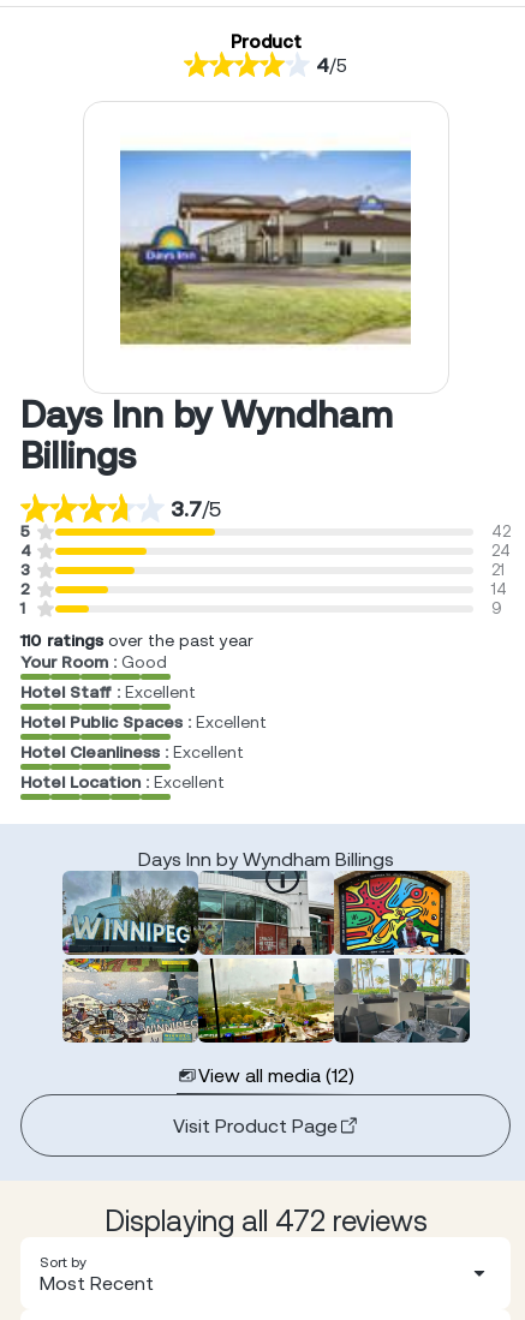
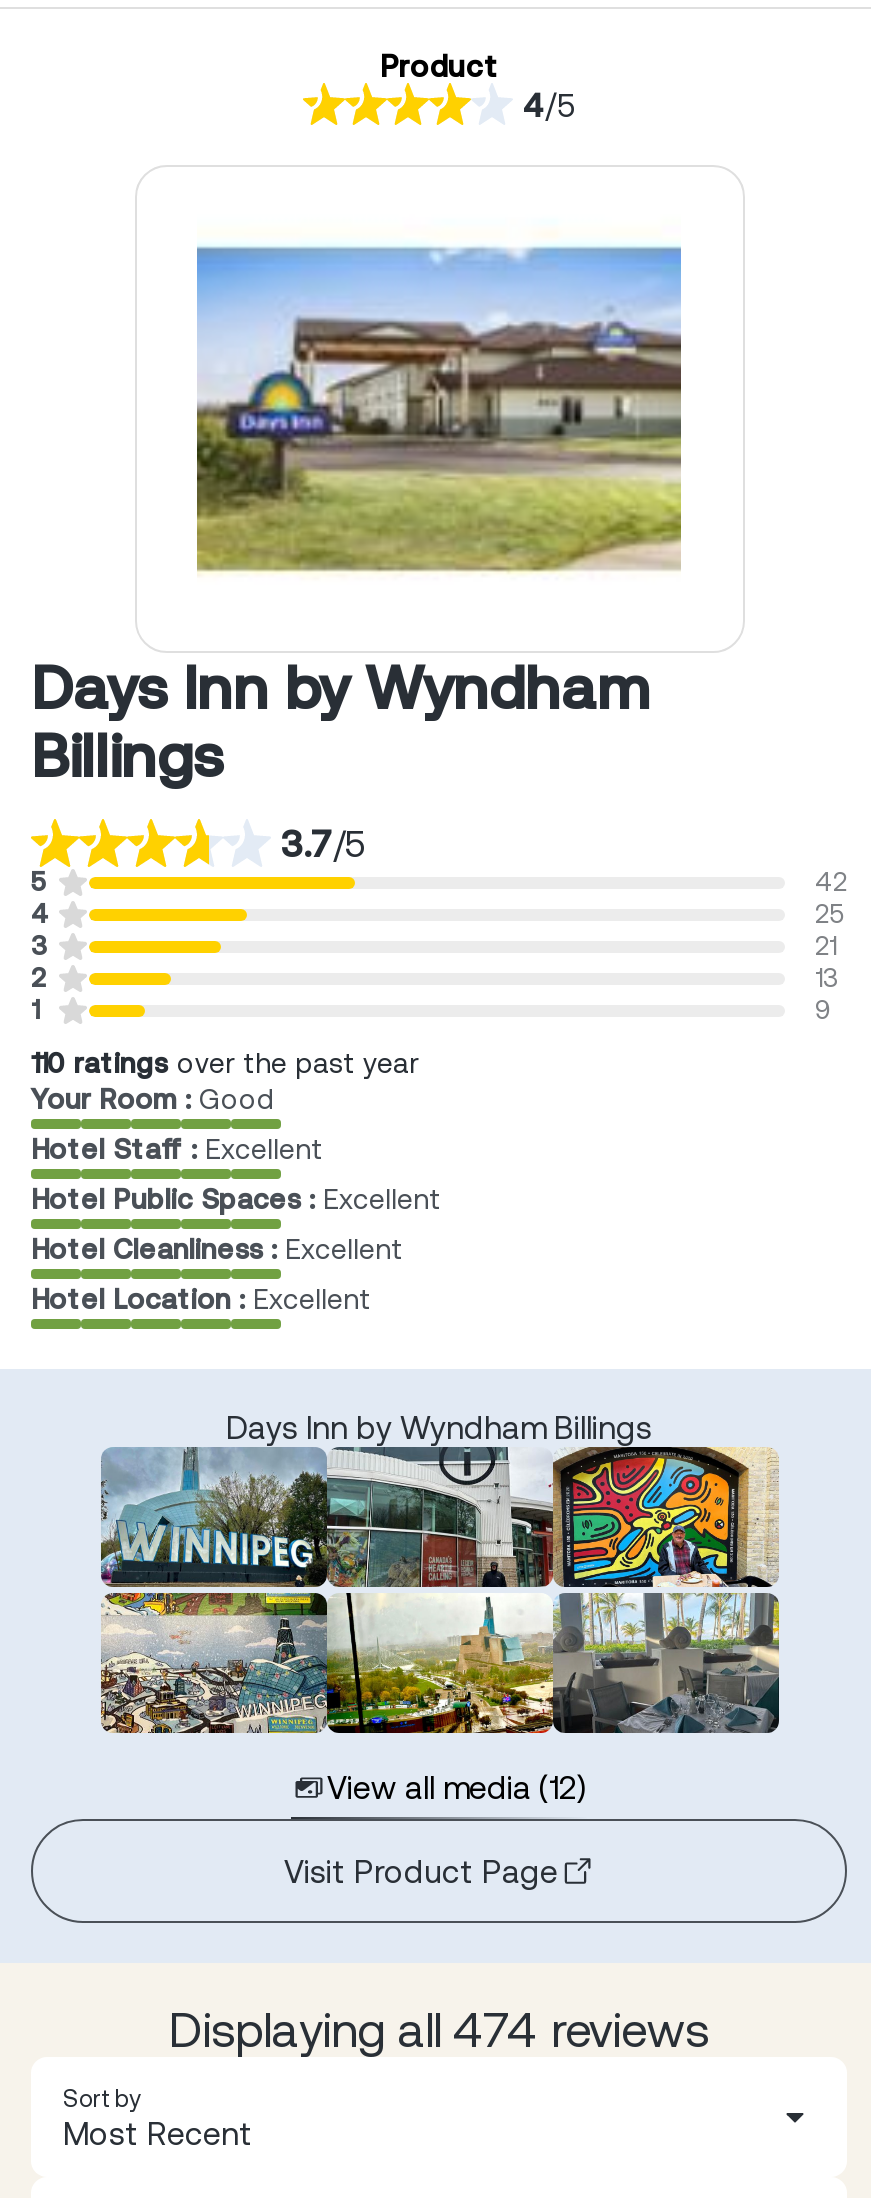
[491,542,511,560] 24 -> [815,899,843,929] 25
[491,580,507,598] 14 -> [815,963,837,993] 13
[104,1205,427,1237] Displaying all 472 reviews -> [169,2003,709,2057] Displaying all 474 reviews

